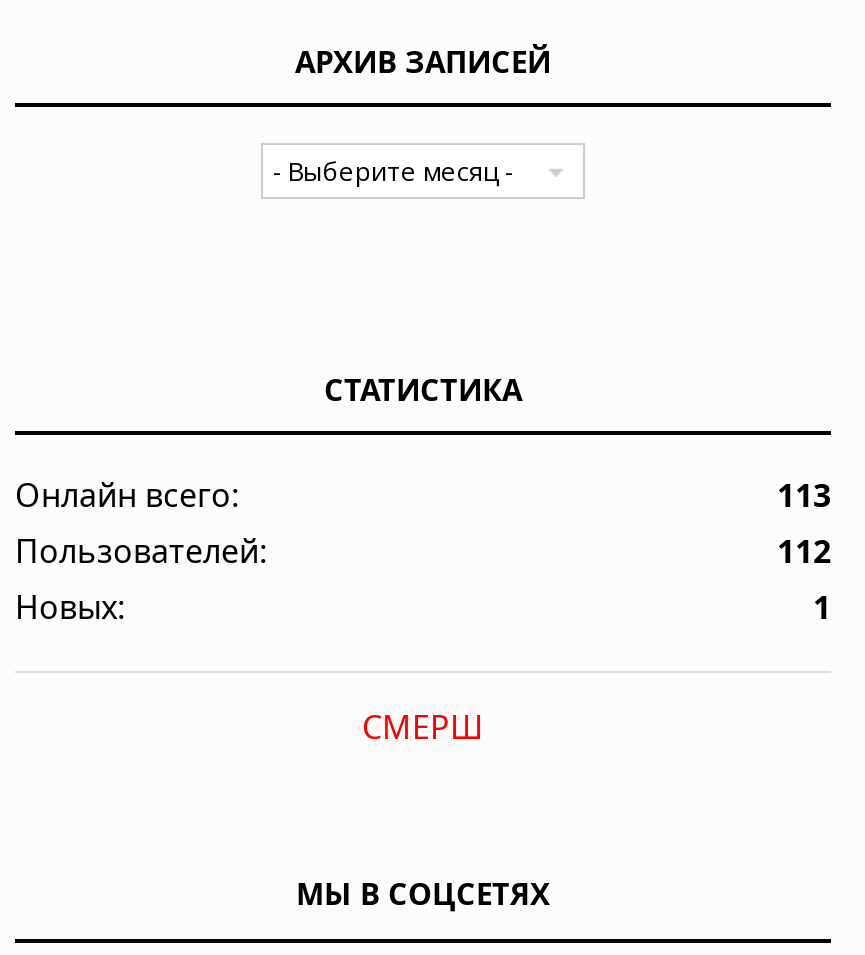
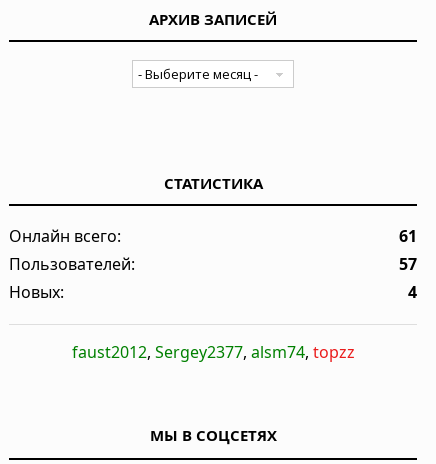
[777,474,831,518] 113 -> [399,225,417,247] 61
[777,530,831,574] 112 -> [399,253,417,275] 57
[813,586,831,630] 1 -> [408,281,417,303] 4
[362,706,484,750] СМЕРШ -> [71,341,354,363] faust2012, Sergey2377, alsm74, topzz

